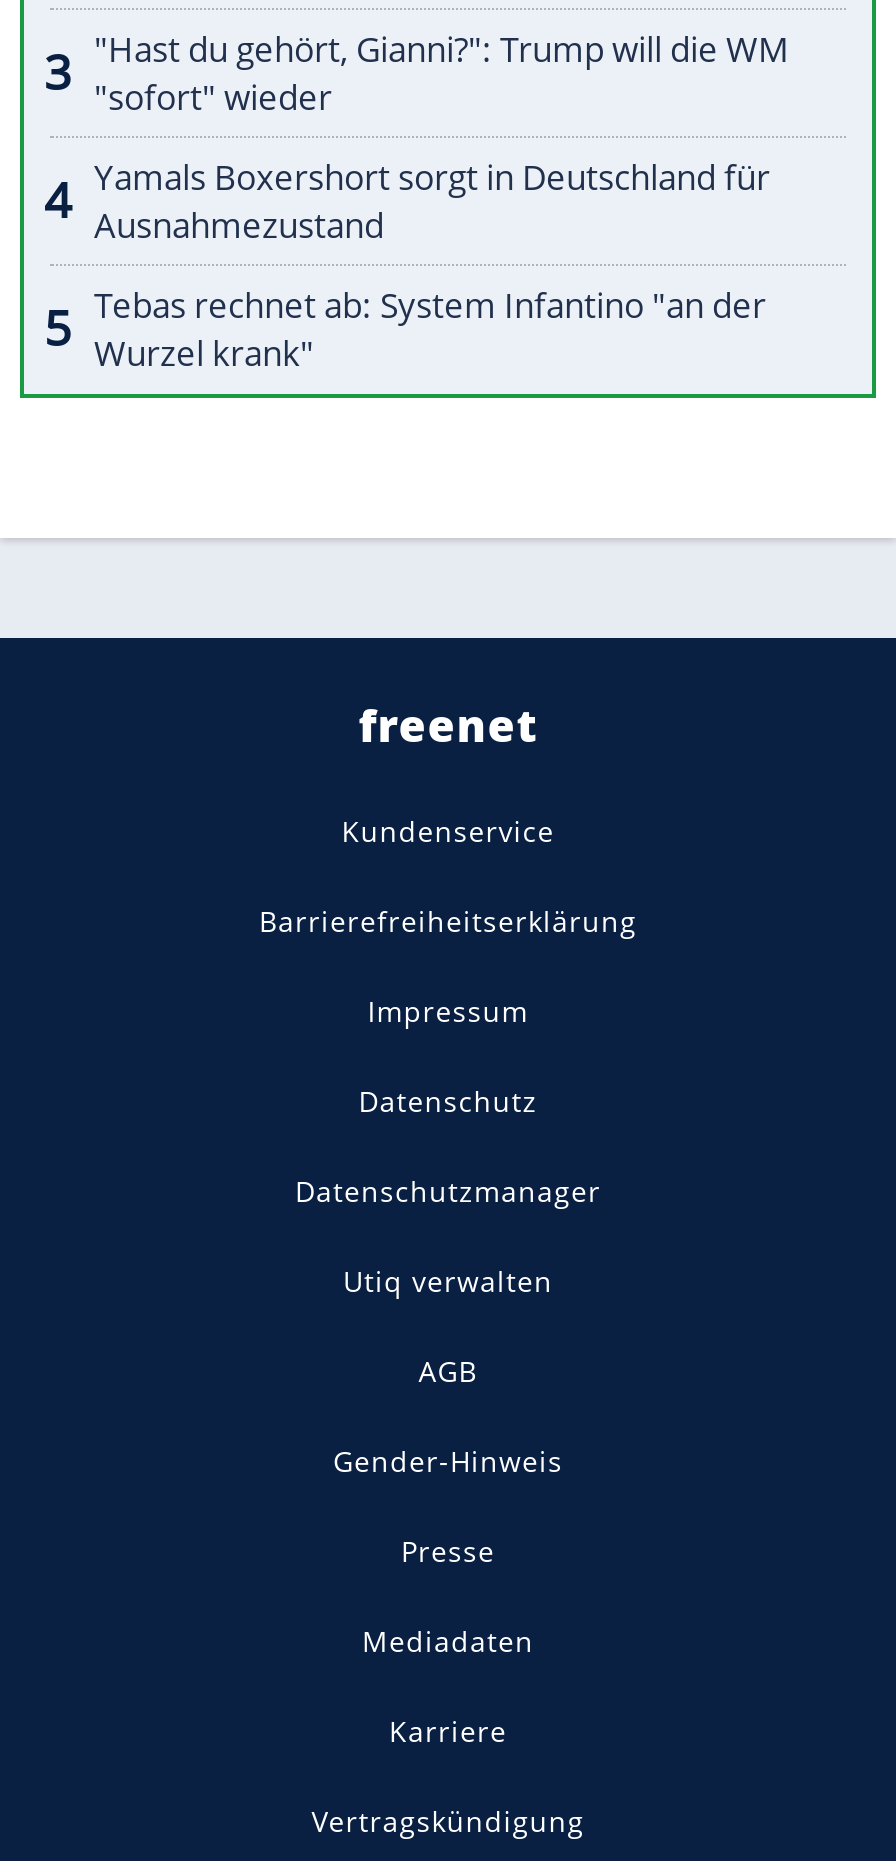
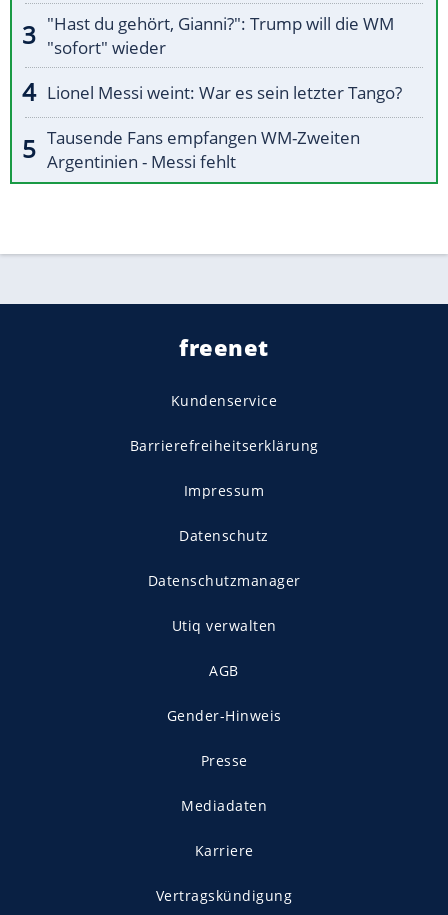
[94,154,770,248] Yamals Boxershort sorgt in Deutschland für | Ausnahmezustand -> [47,81,402,104] Lionel Messi weint: War es sein letzter Tango?
[94,282,766,376] Tebas rechnet ab: System Infantino "an der | Wurzel krank" -> [47,126,360,173] Tausende Fans empfangen WM-Zweiten | Argentinien - Messi fehlt

